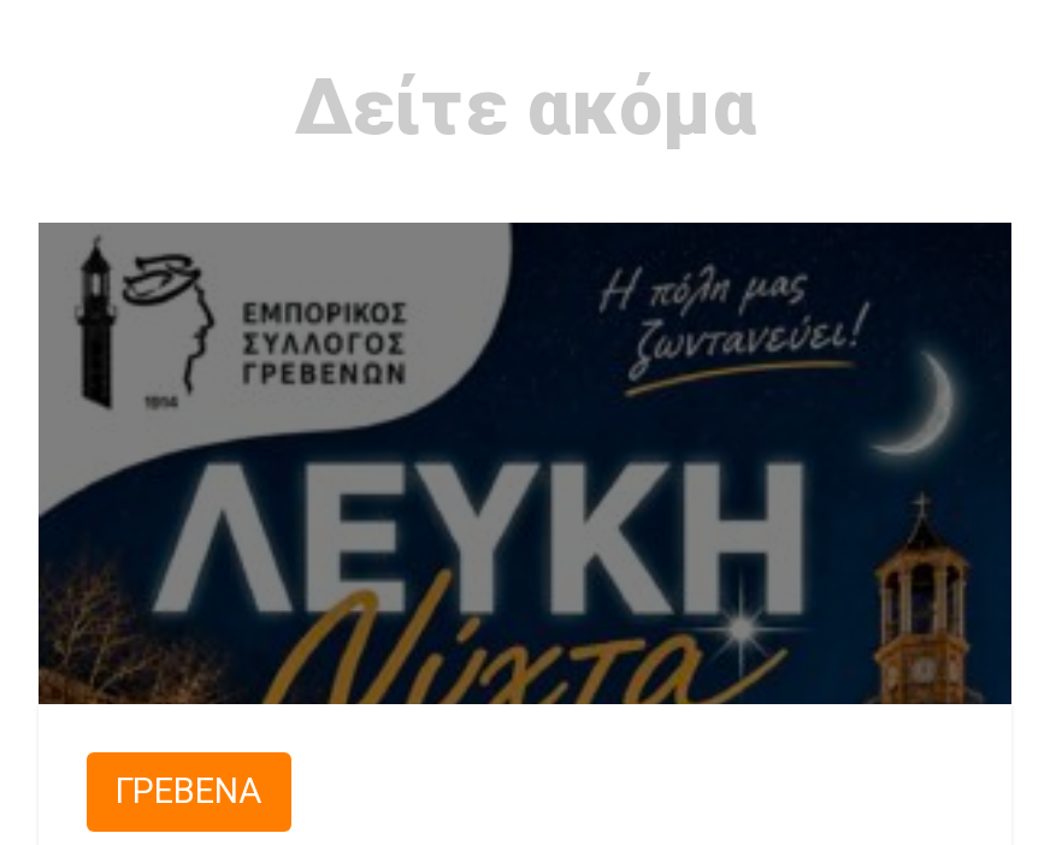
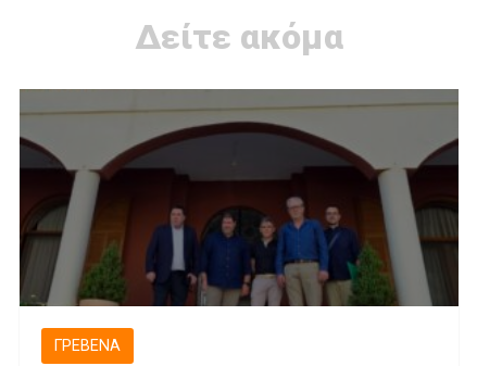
[36,224,1014,708] [image] -> [20,89,460,307] [image]

